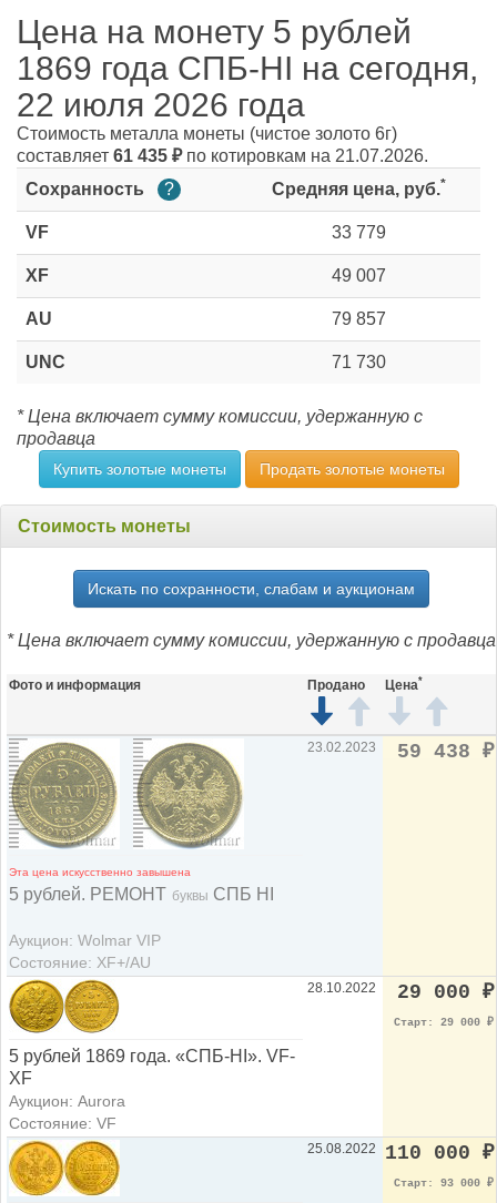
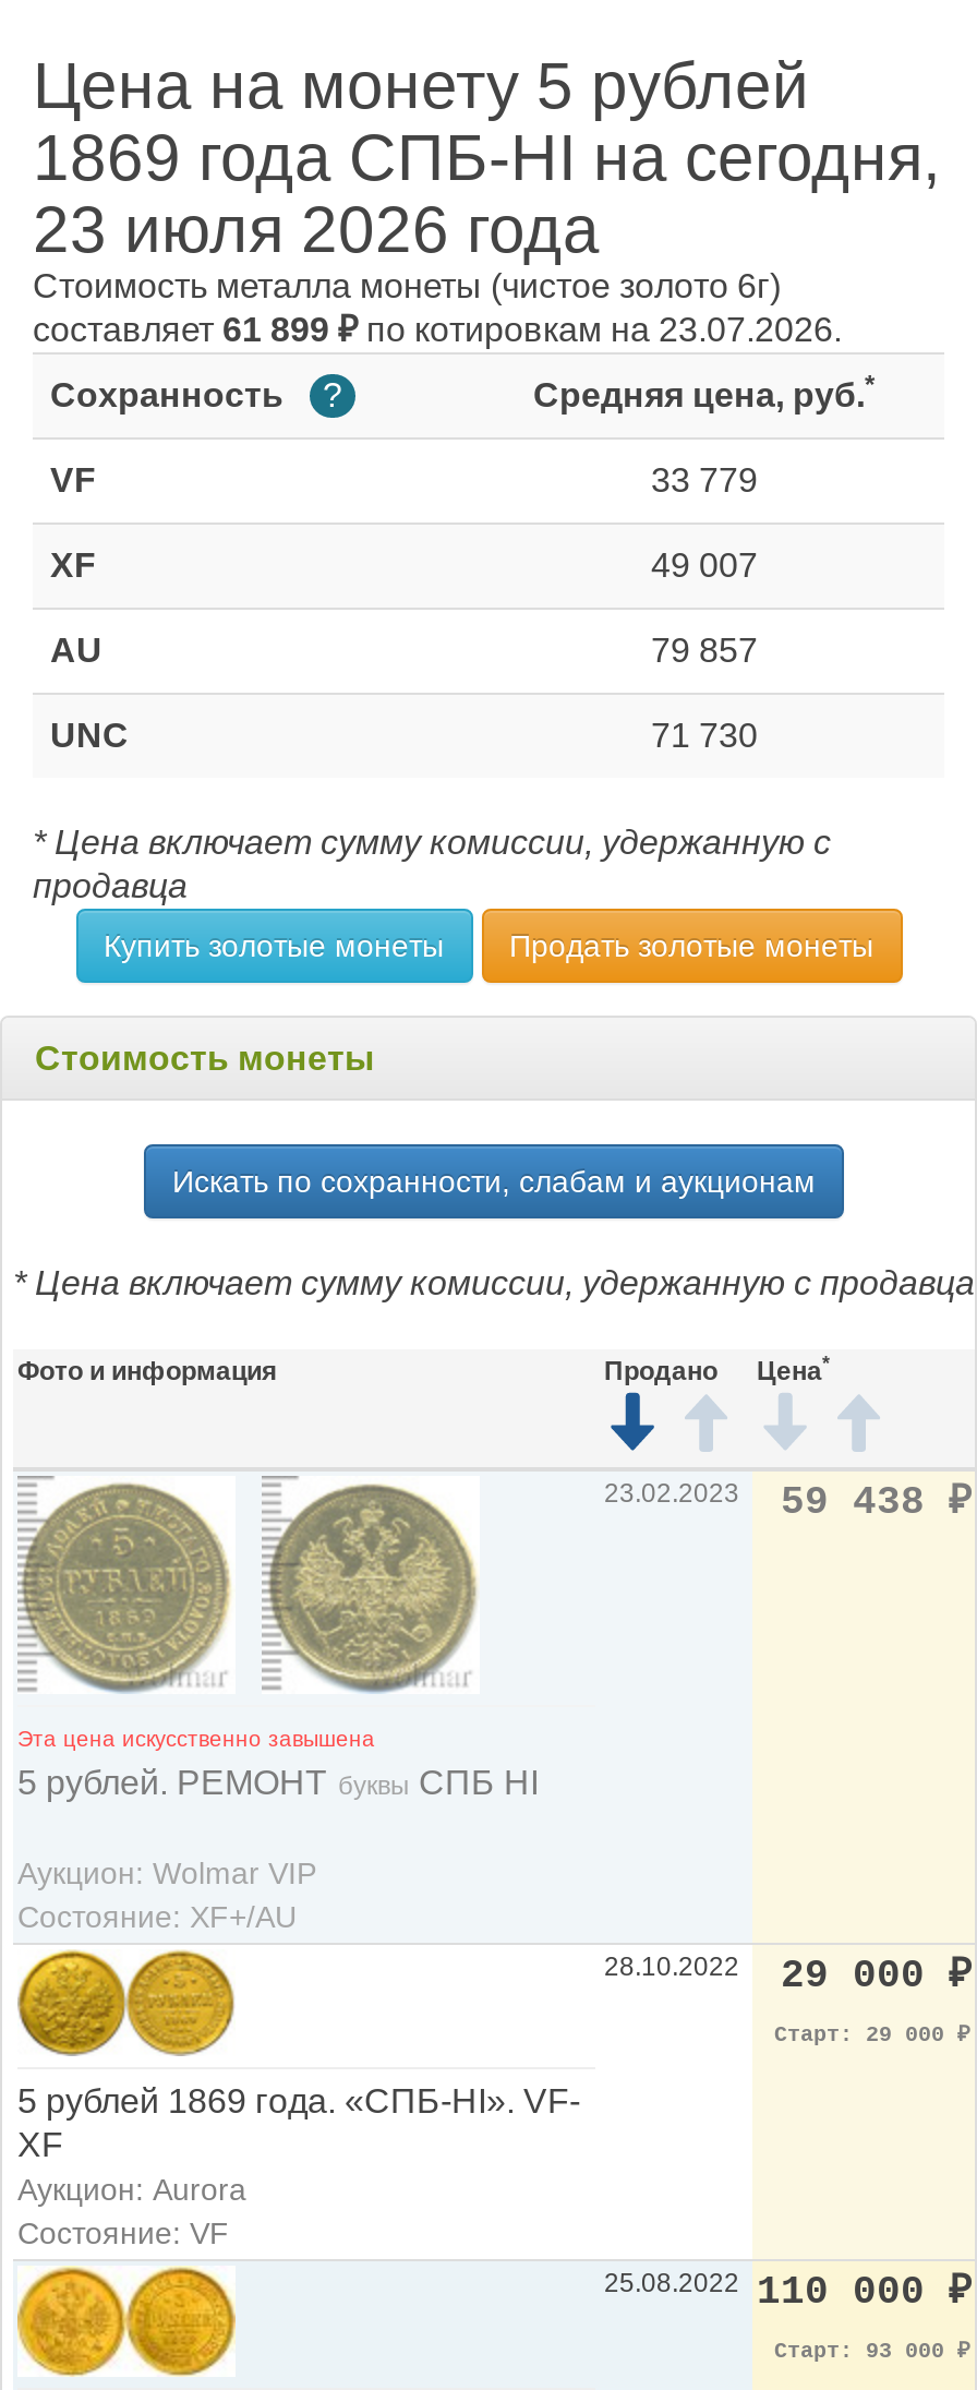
[17,86,305,123] 22 июля 2026 года -> [33,193,600,265] 23 июля 2026 года
[17,146,428,165] составляет 61 435 ₽ по котировкам на 21.07.2026. -> [33,310,842,348] составляет 61 899 ₽ по котировкам на 23.07.2026.

